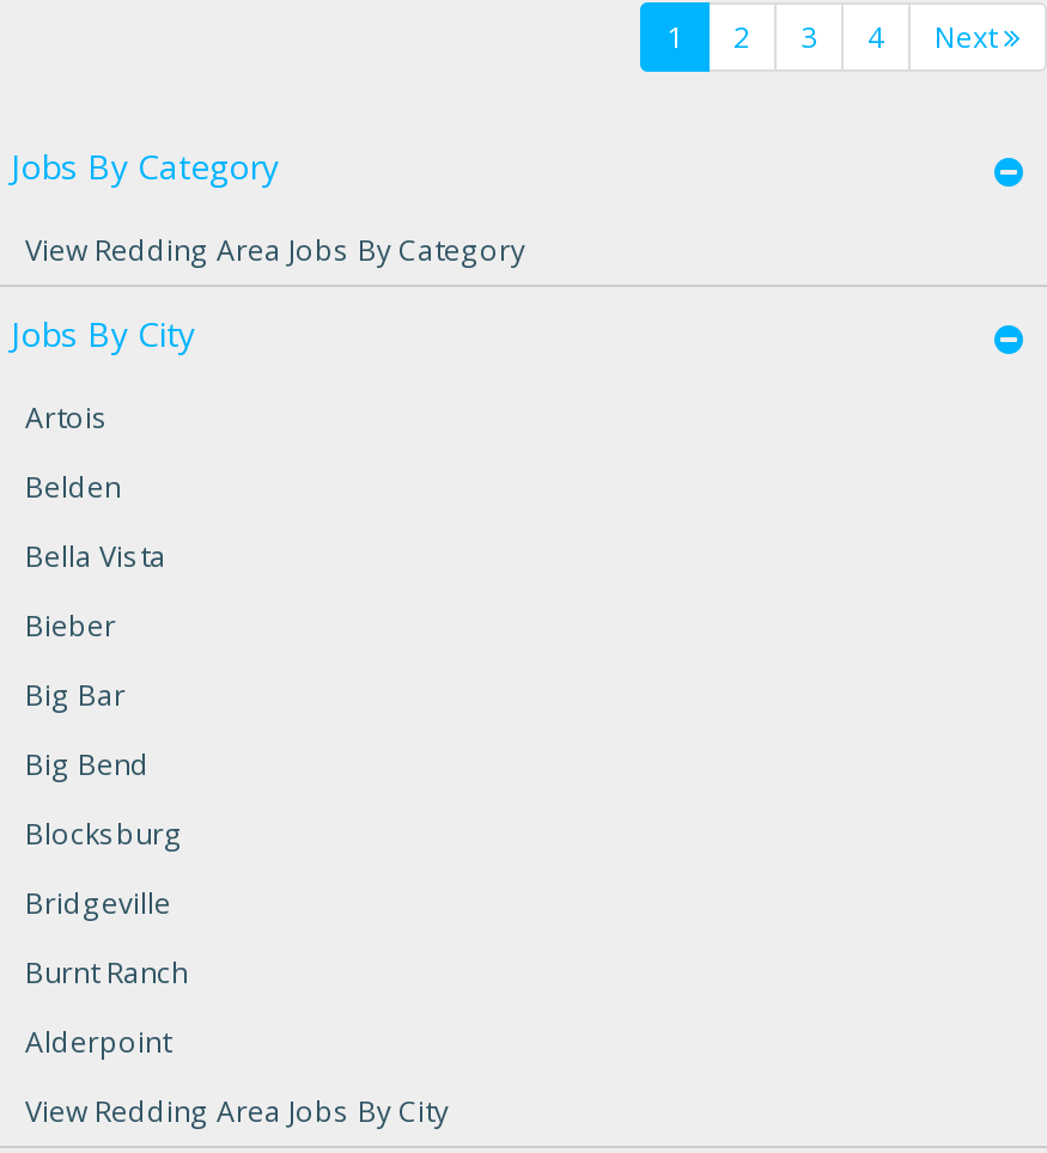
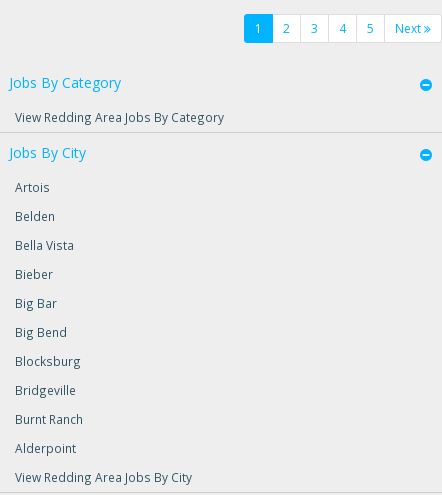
none -> [367,20,374,37] 5

